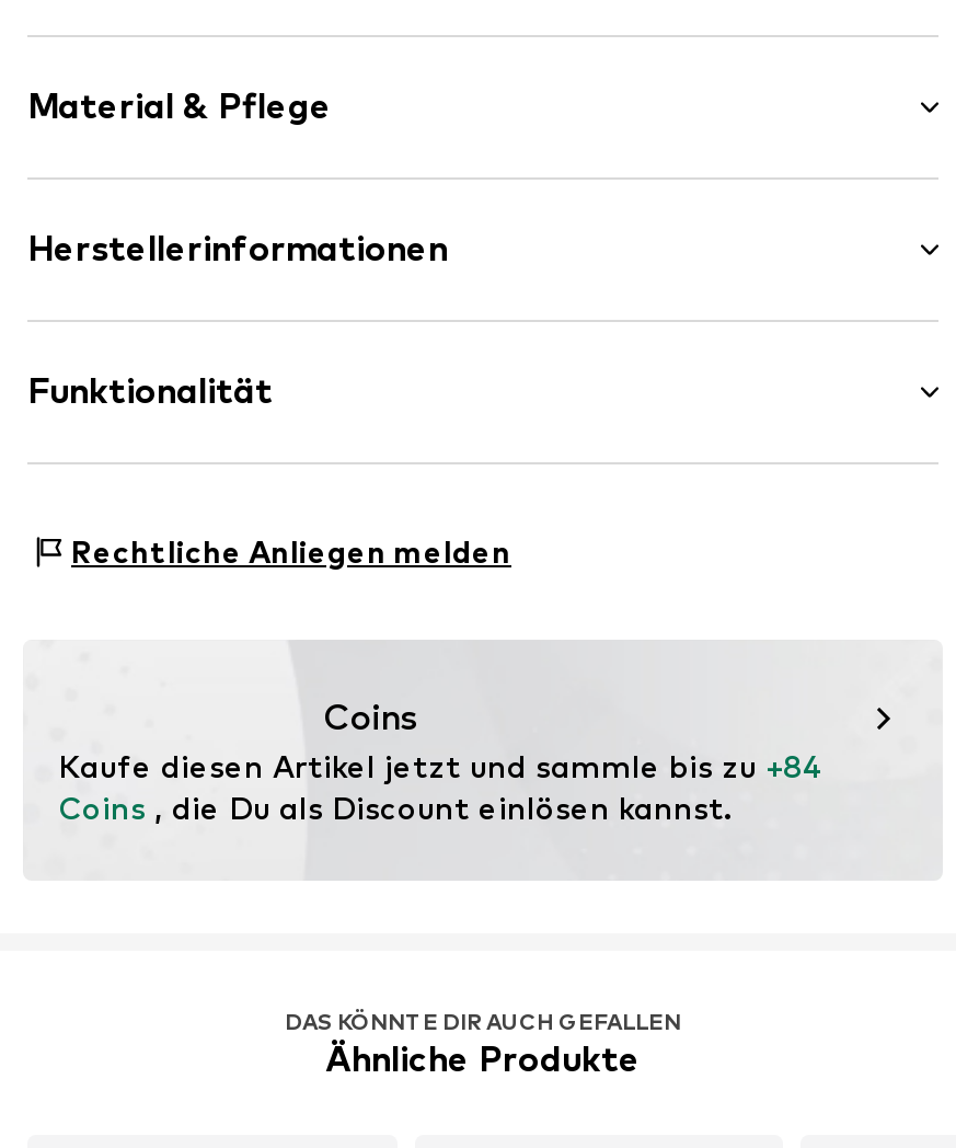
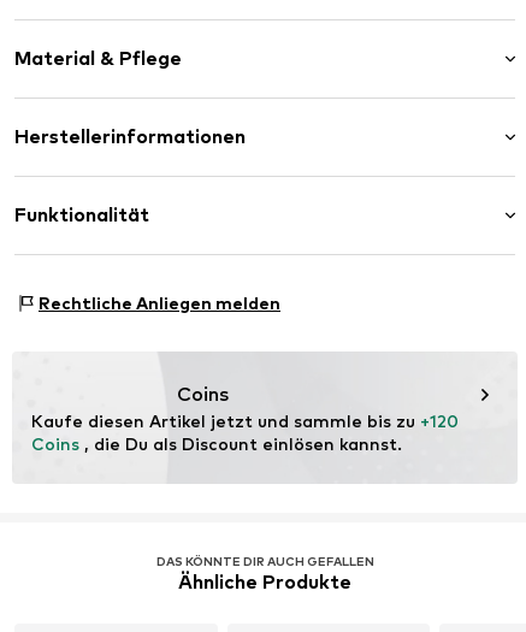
[58,746,822,784] Kaufe diesen Artikel jetzt und sammle bis zu +84 -> [31,410,459,431] Kaufe diesen Artikel jetzt und sammle bis zu +120

